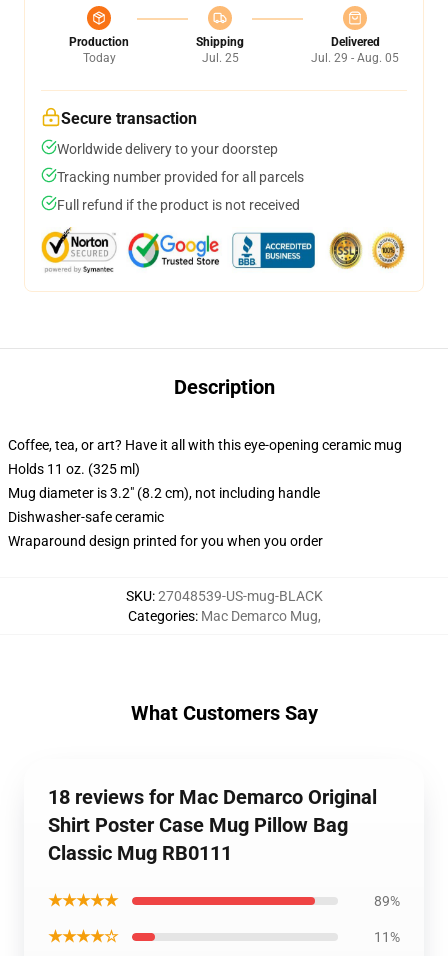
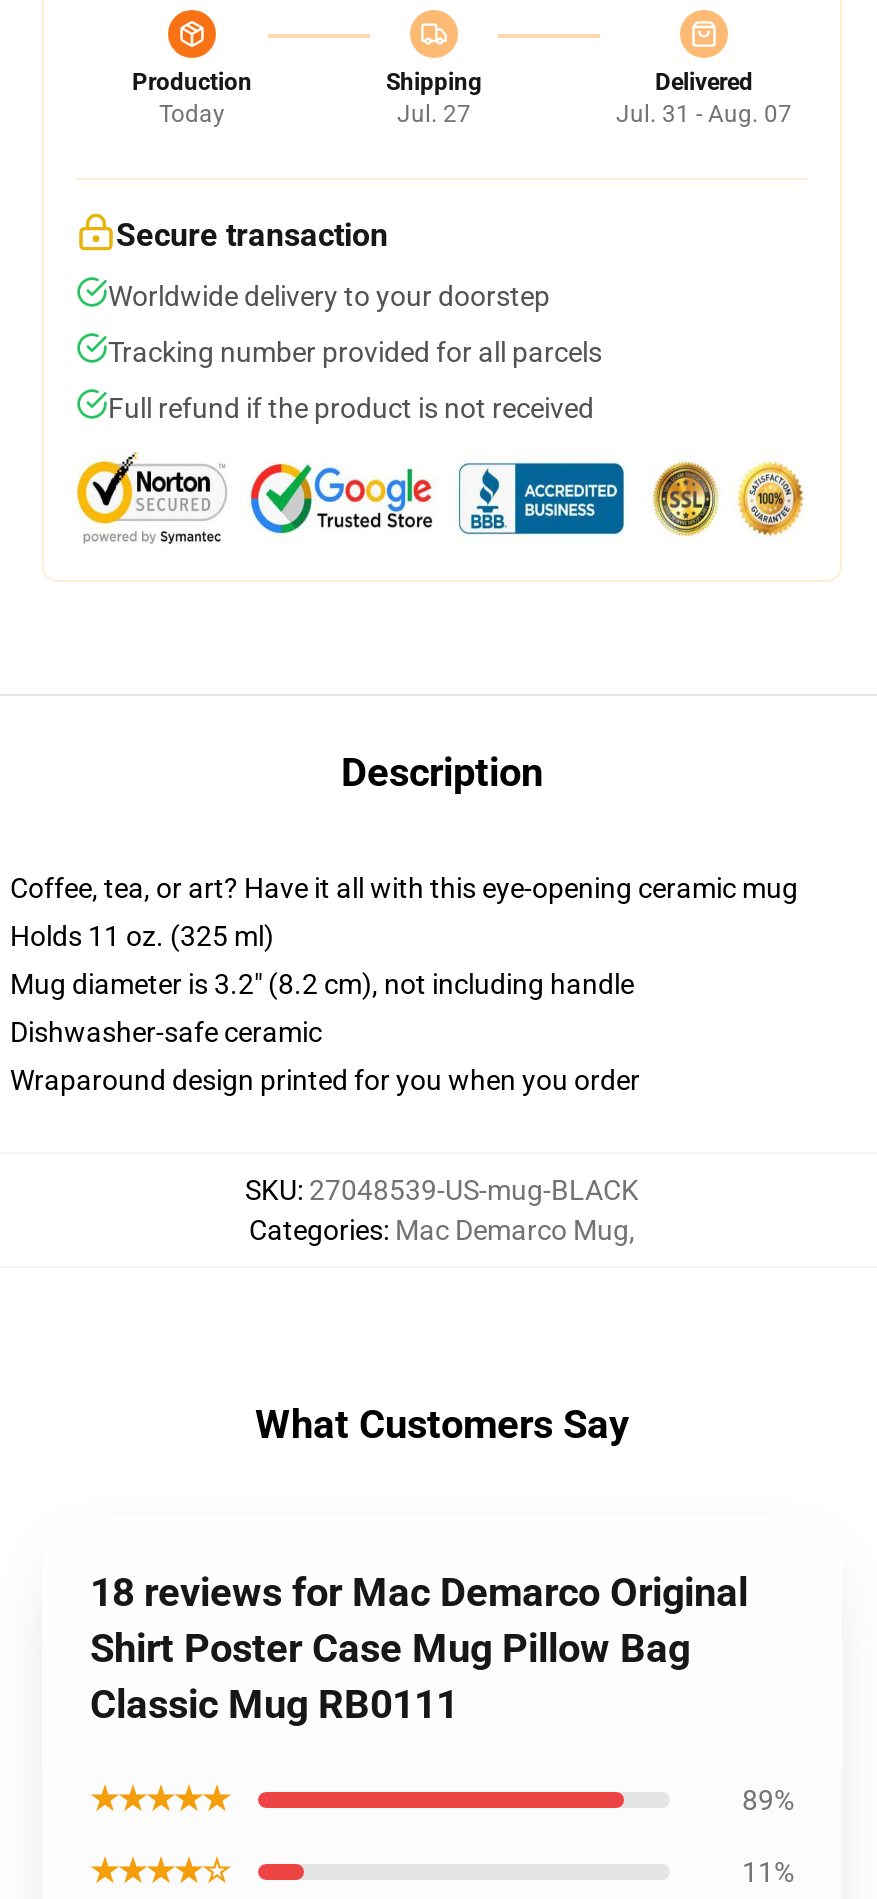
[201,51,238,65] Jul. 25 -> [397,100,471,128] Jul. 27
[311,51,399,65] Jul. 29 - Aug. 05 -> [616,100,792,128] Jul. 31 - Aug. 07

